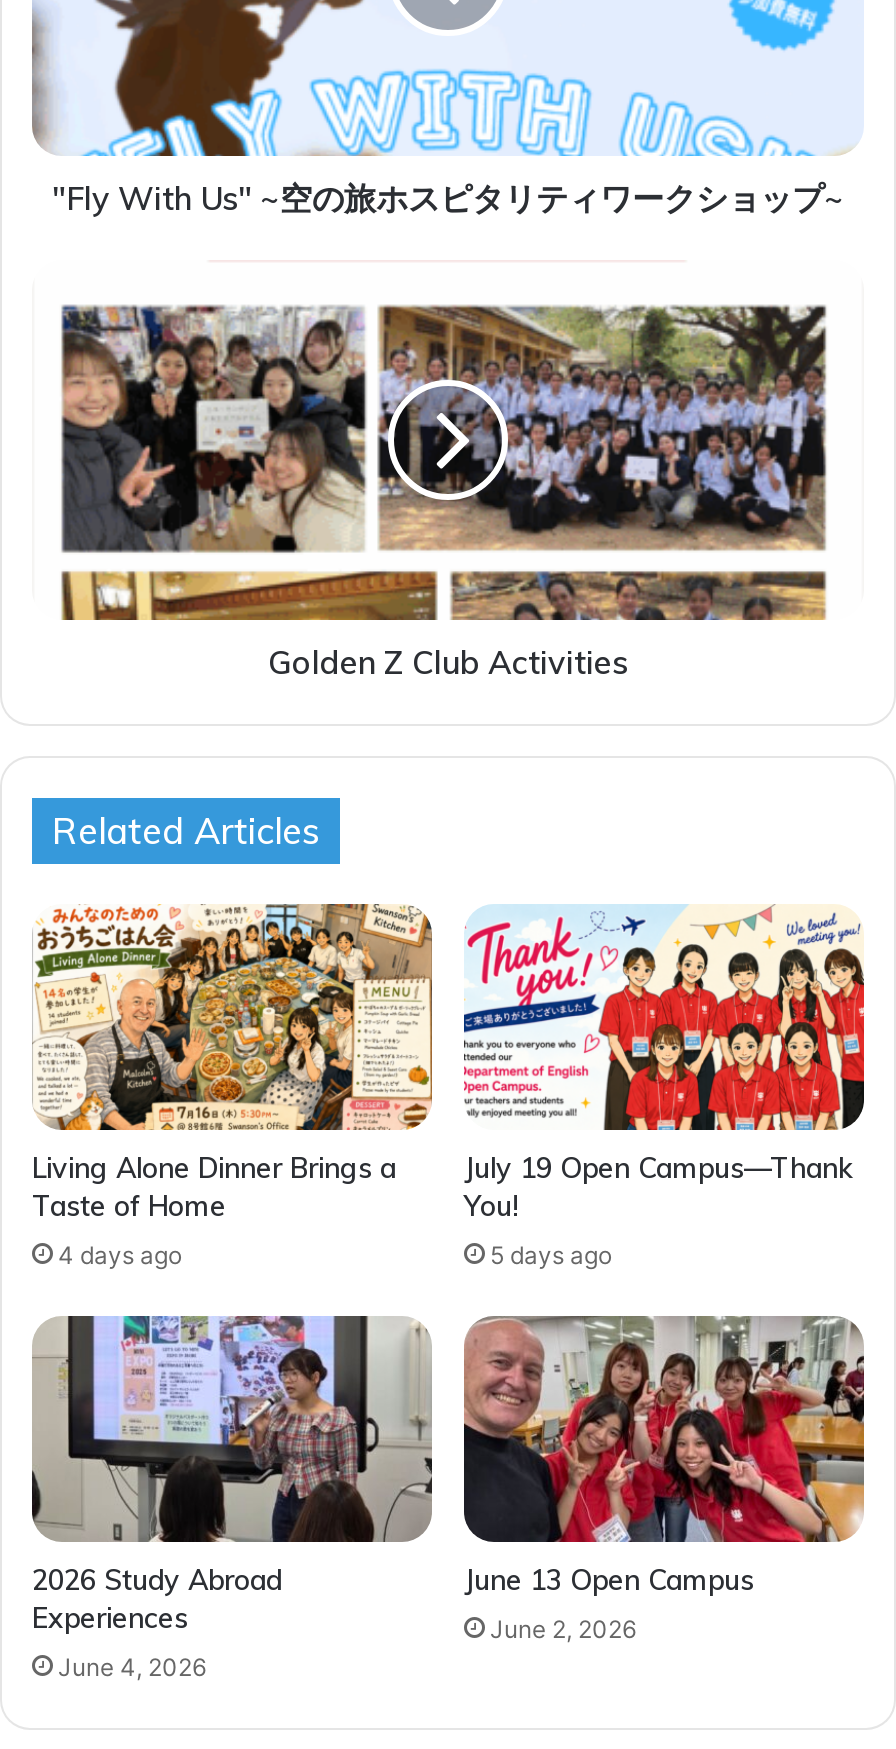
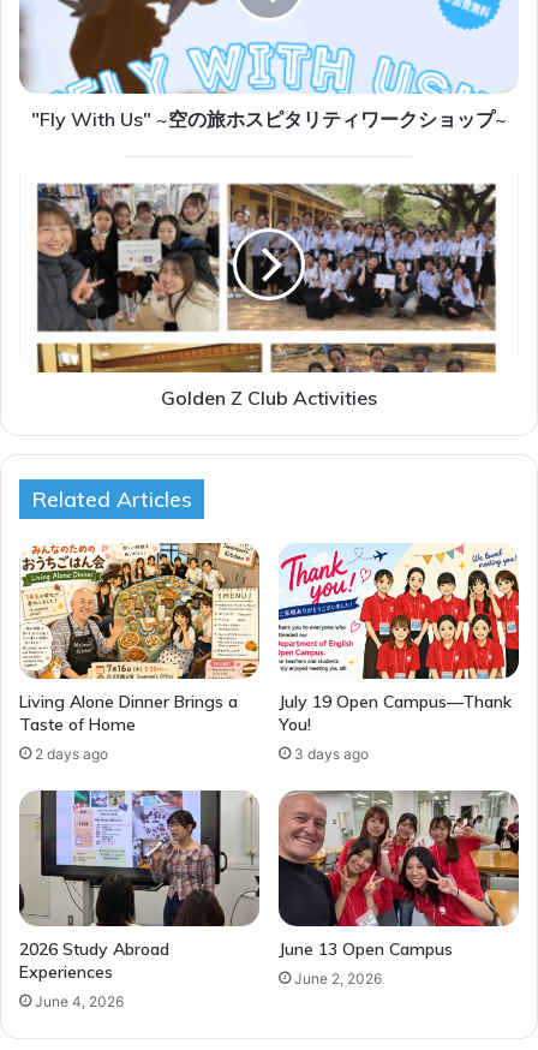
[58,1240,182,1270] 4 days ago -> [35,745,108,763] 2 days ago
[490,1240,612,1270] 5 days ago -> [294,745,369,763] 3 days ago

